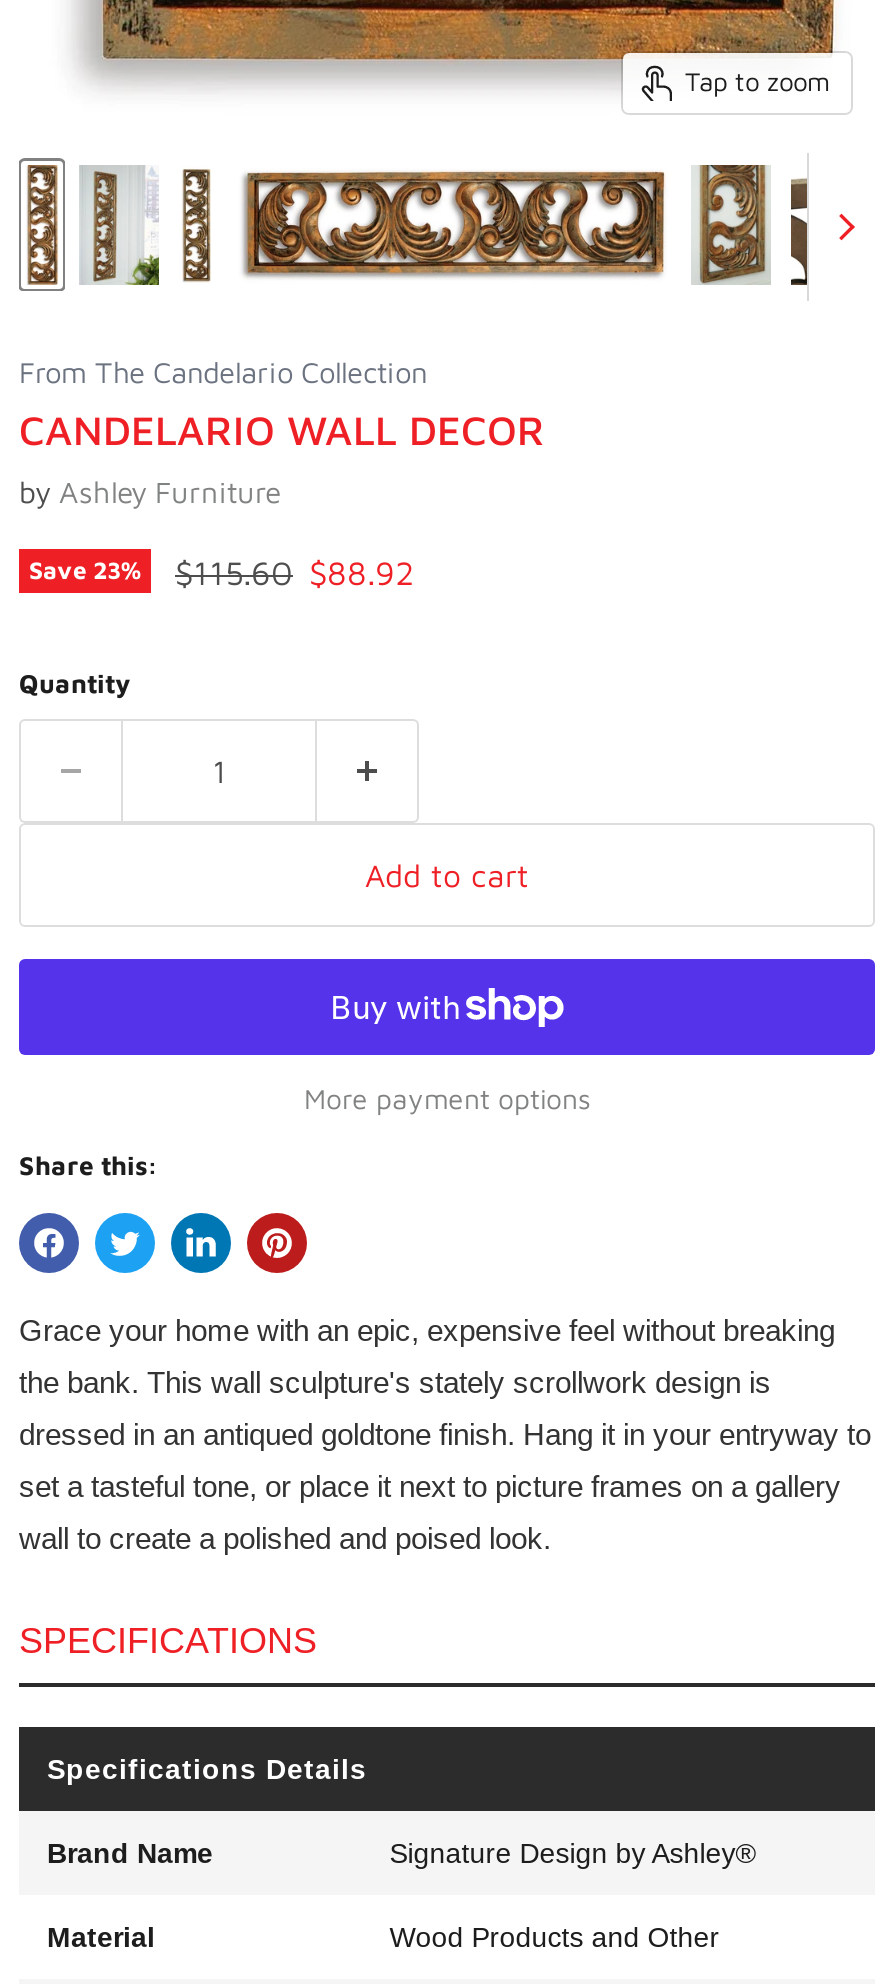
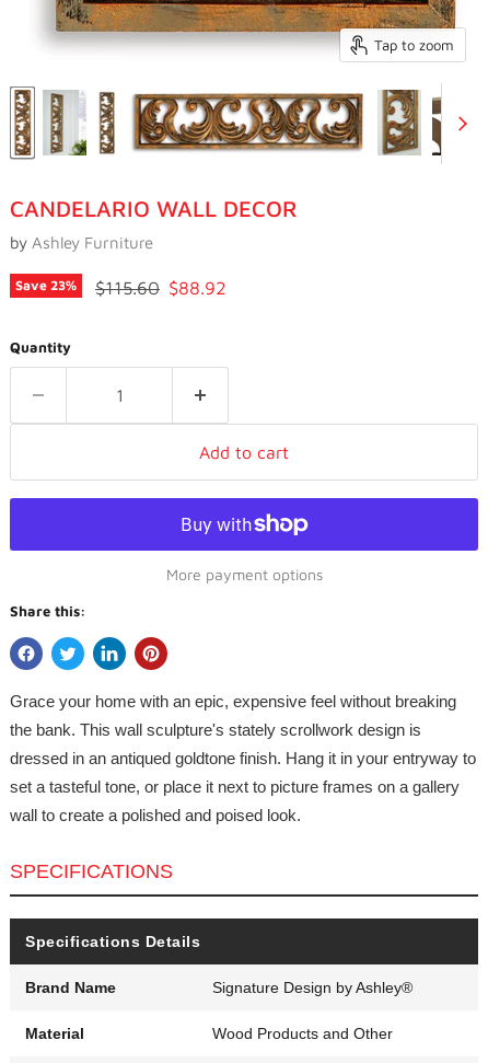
[19,354,427,388] From The Candelario Collection -> none

